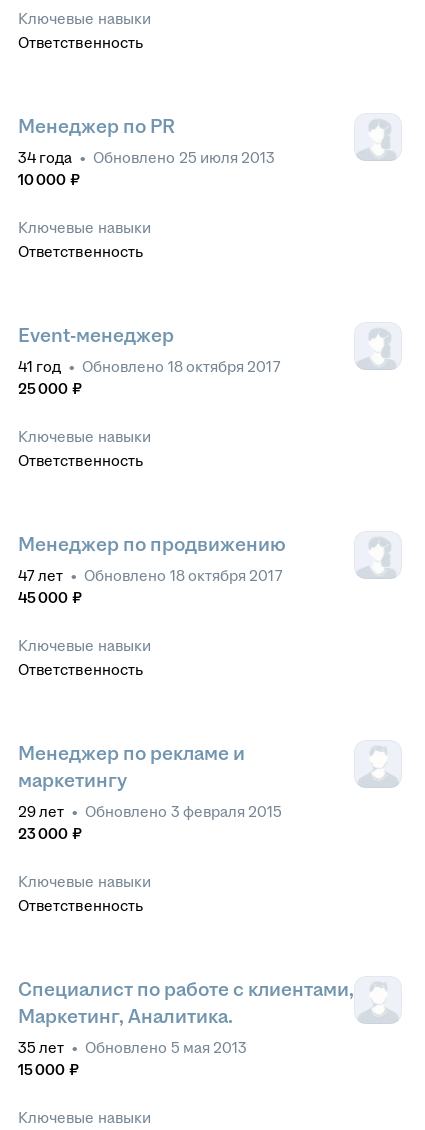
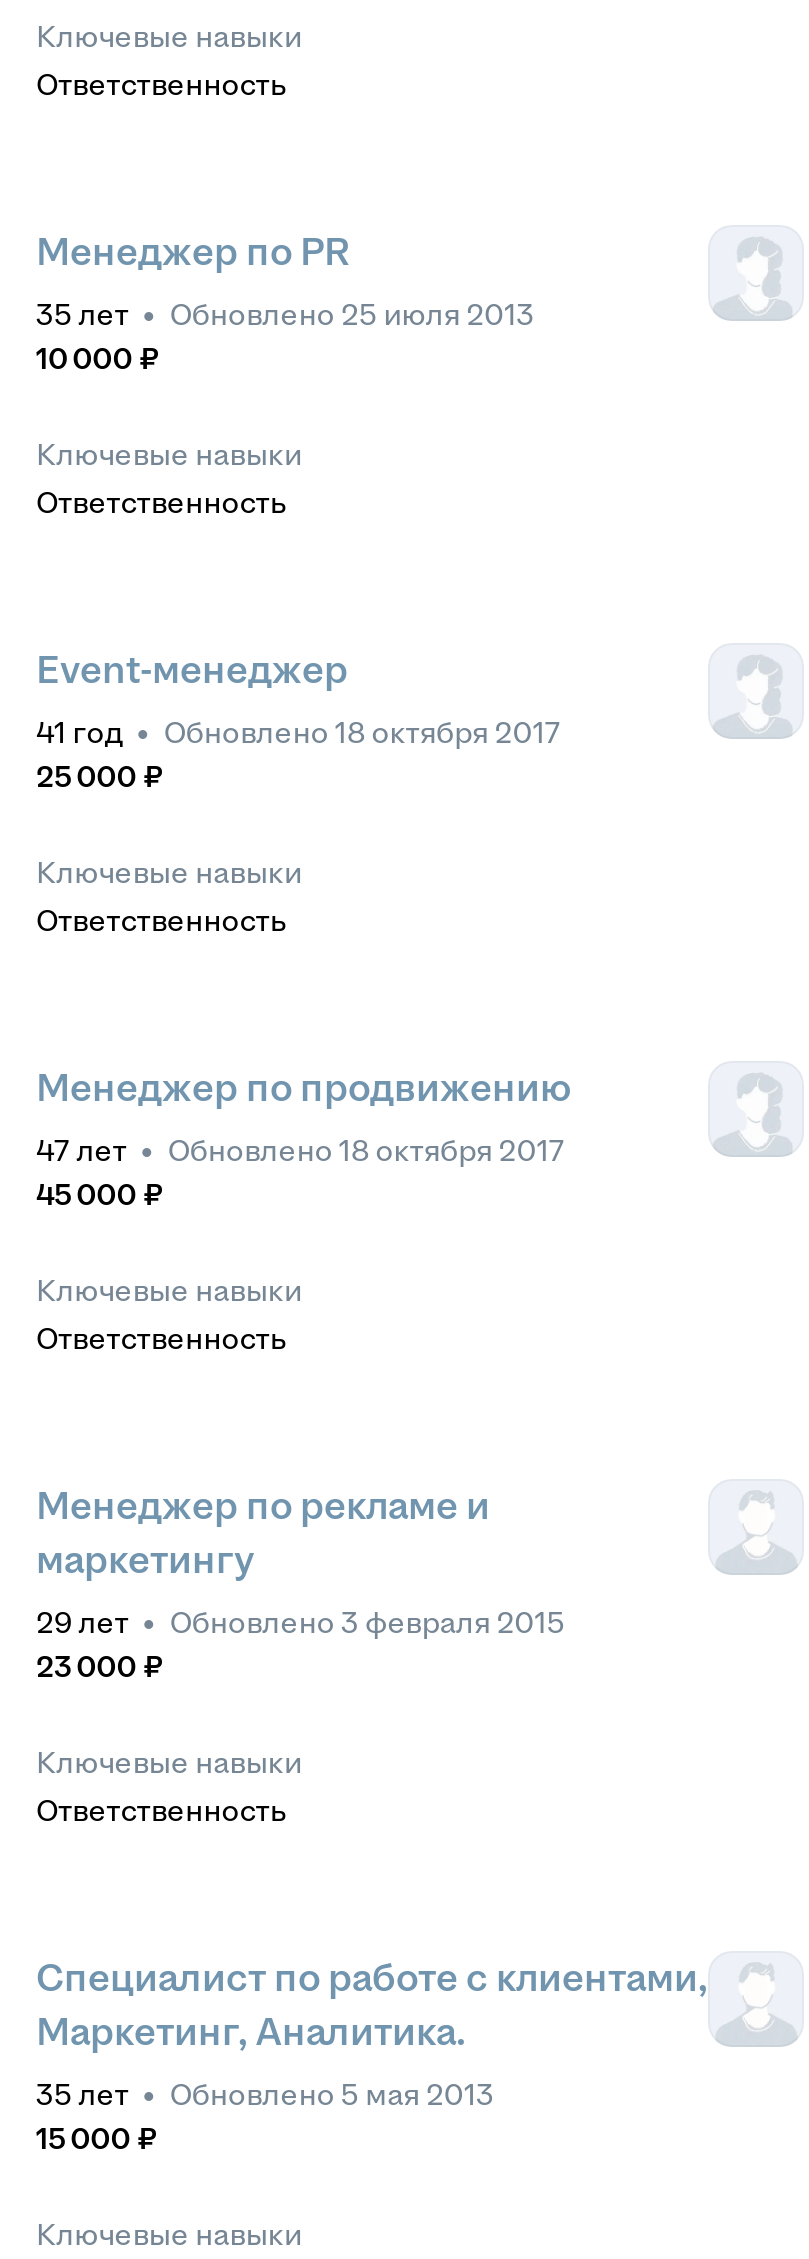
[18,149,275,166] 34 года • Обновлено 25 июля 2013 -> [36,296,535,330] 35 лет • Обновлено 25 июля 2013

